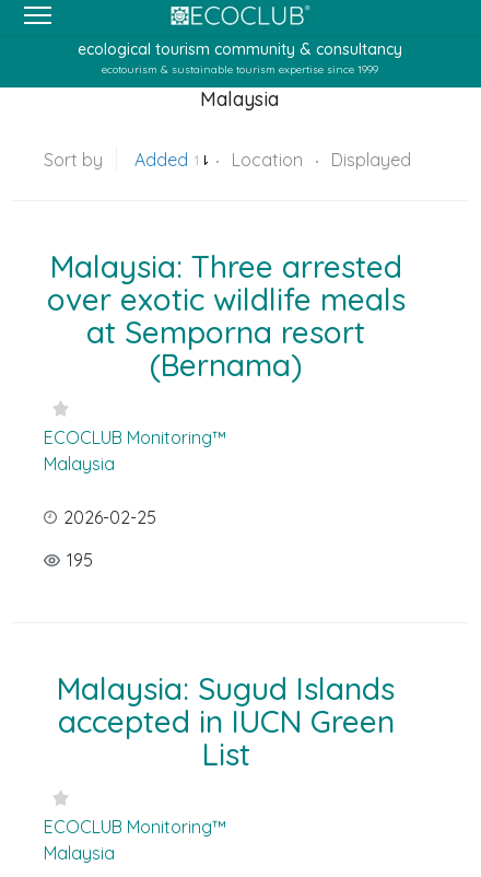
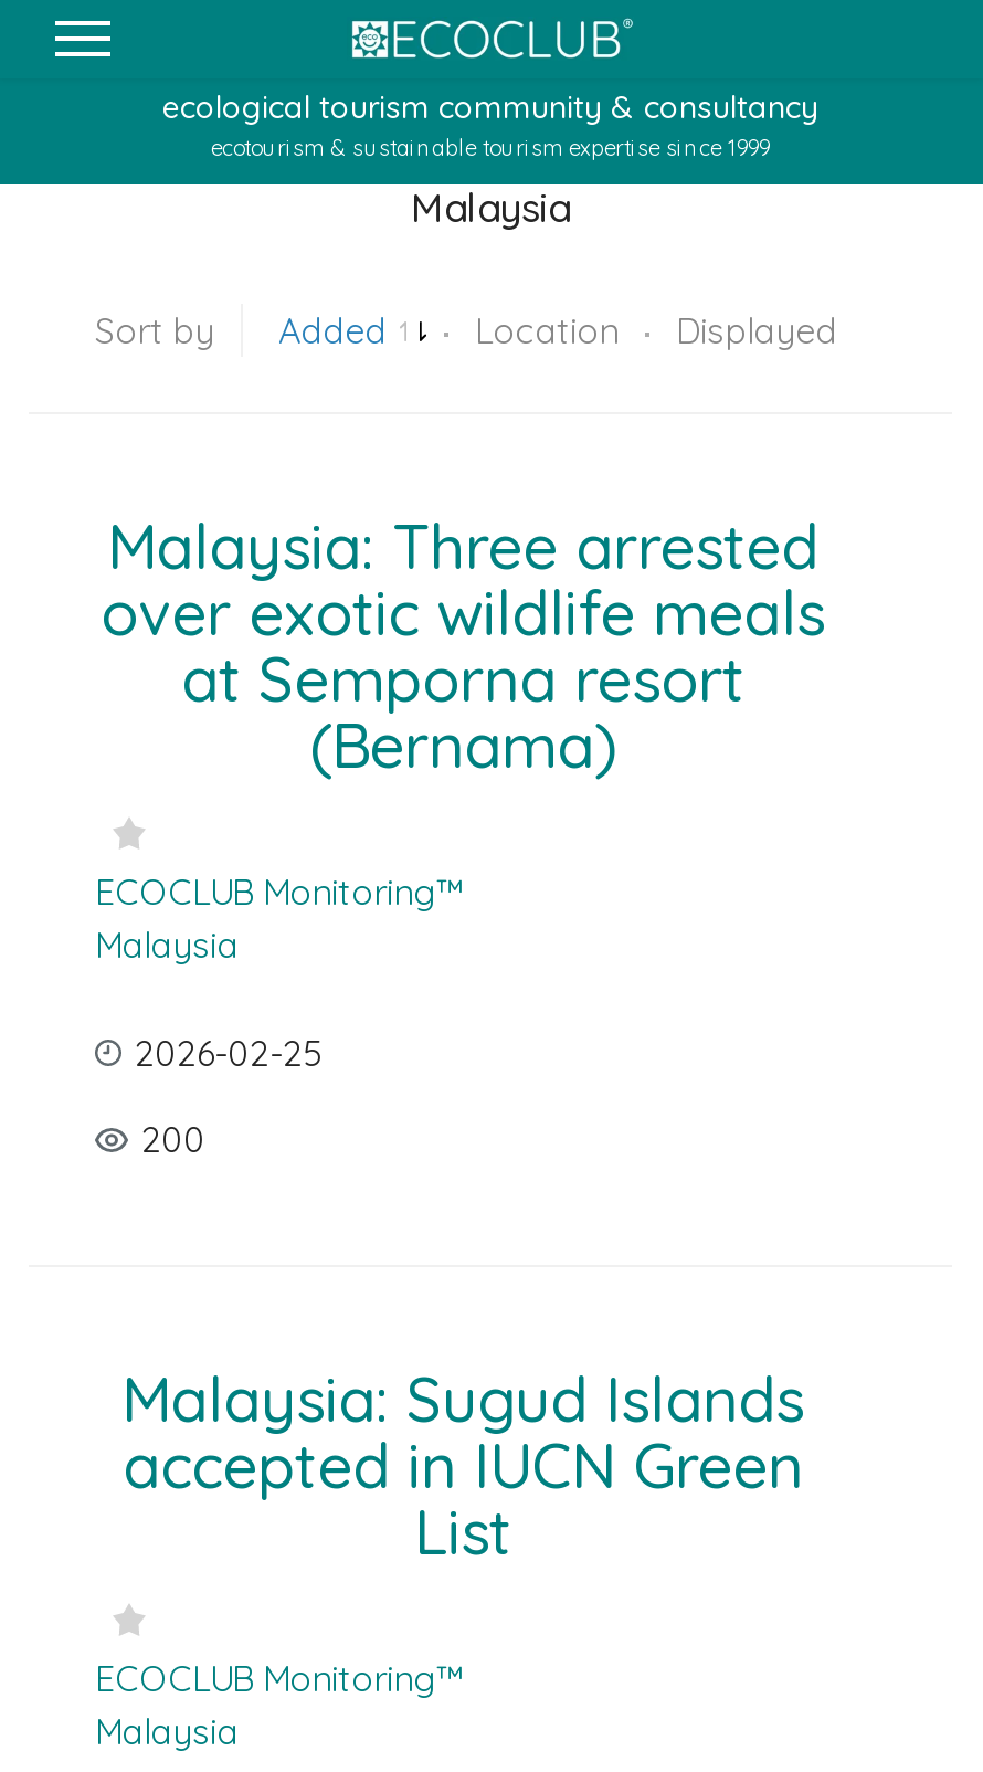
[67,549,93,571] 195 -> [141,1117,205,1161] 200

